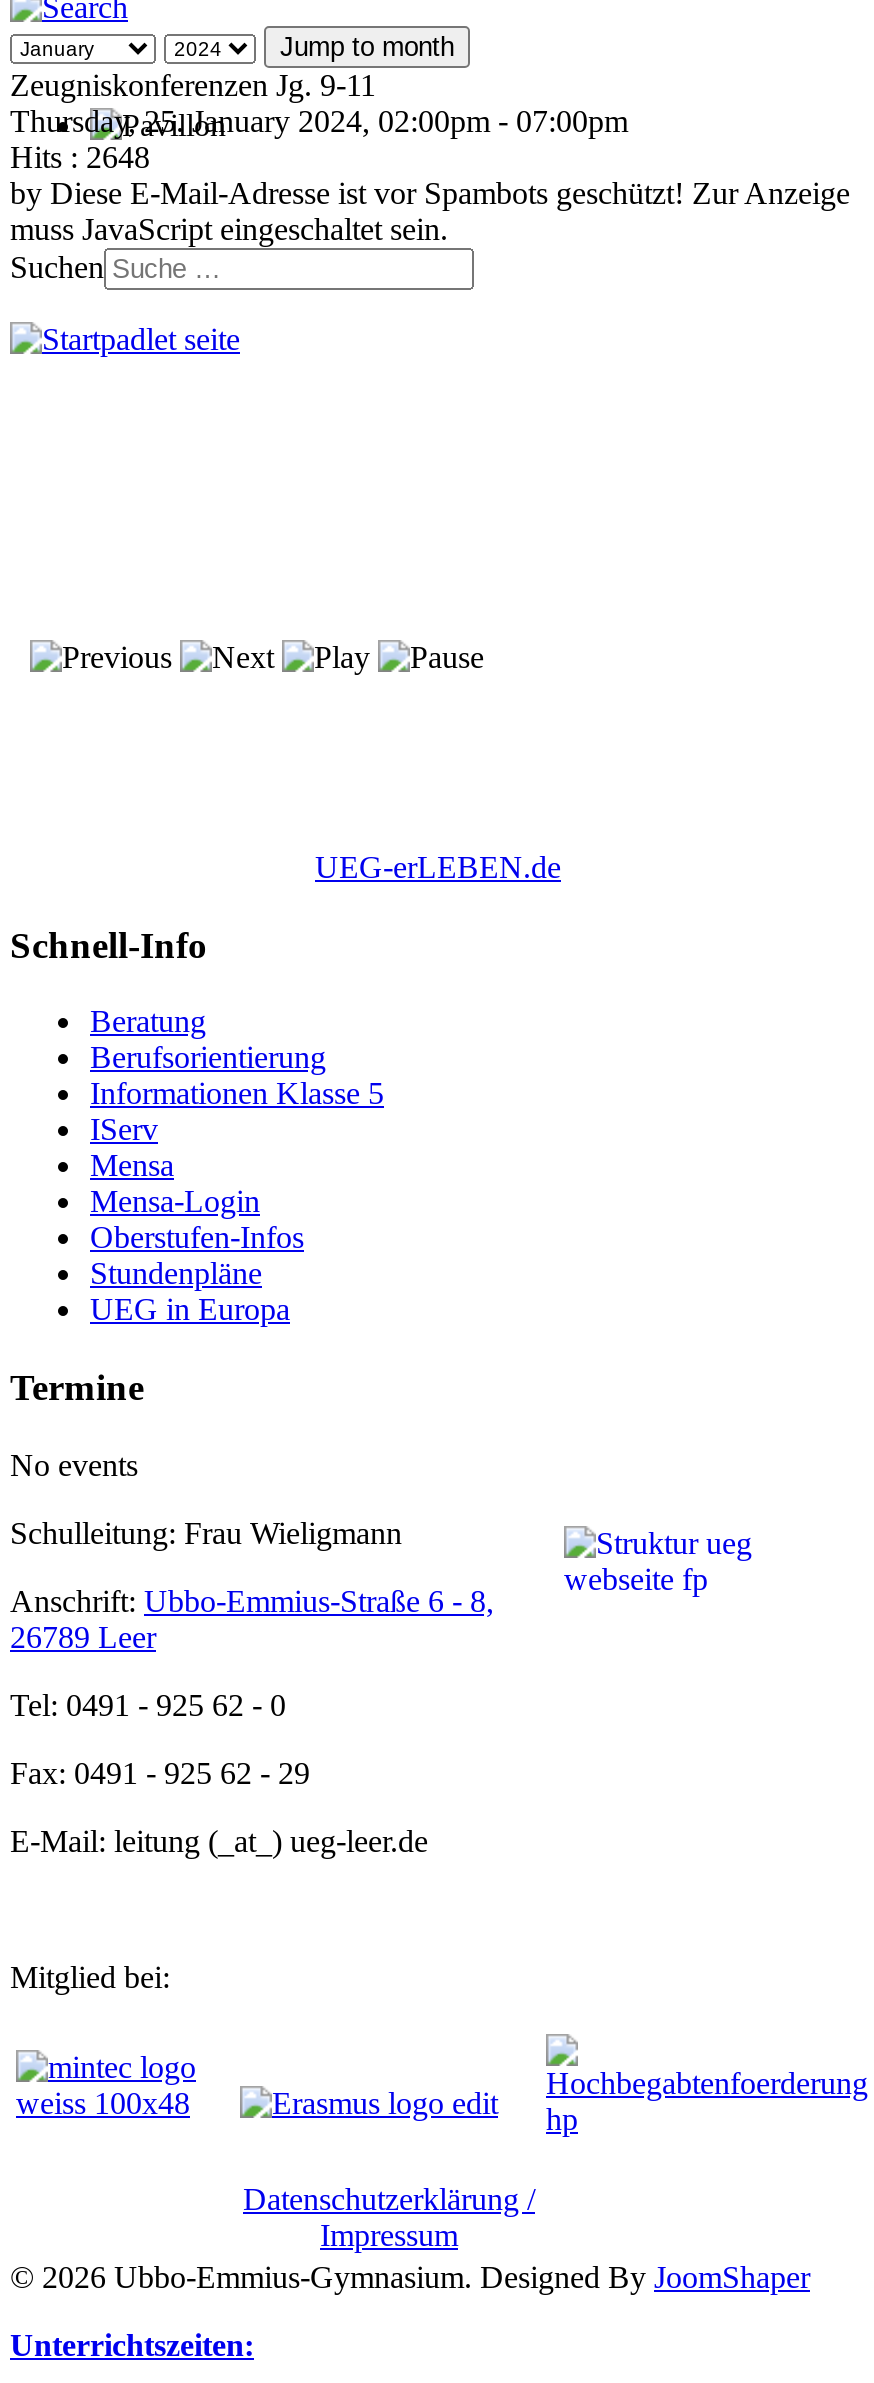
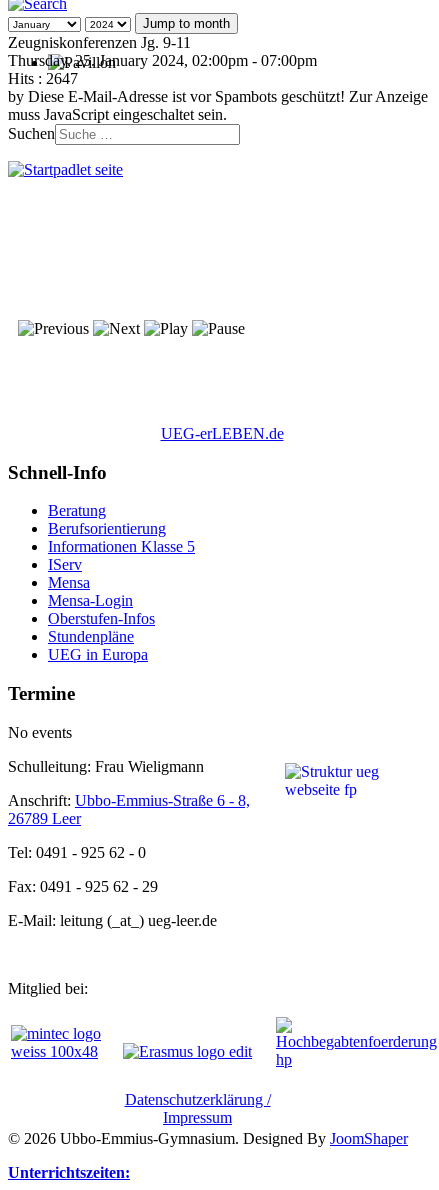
[10,140,150,174] Hits: 2648 -> [8,70,78,87] Hits: 2647

